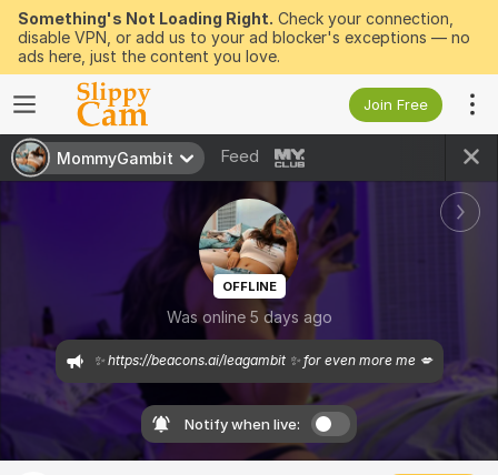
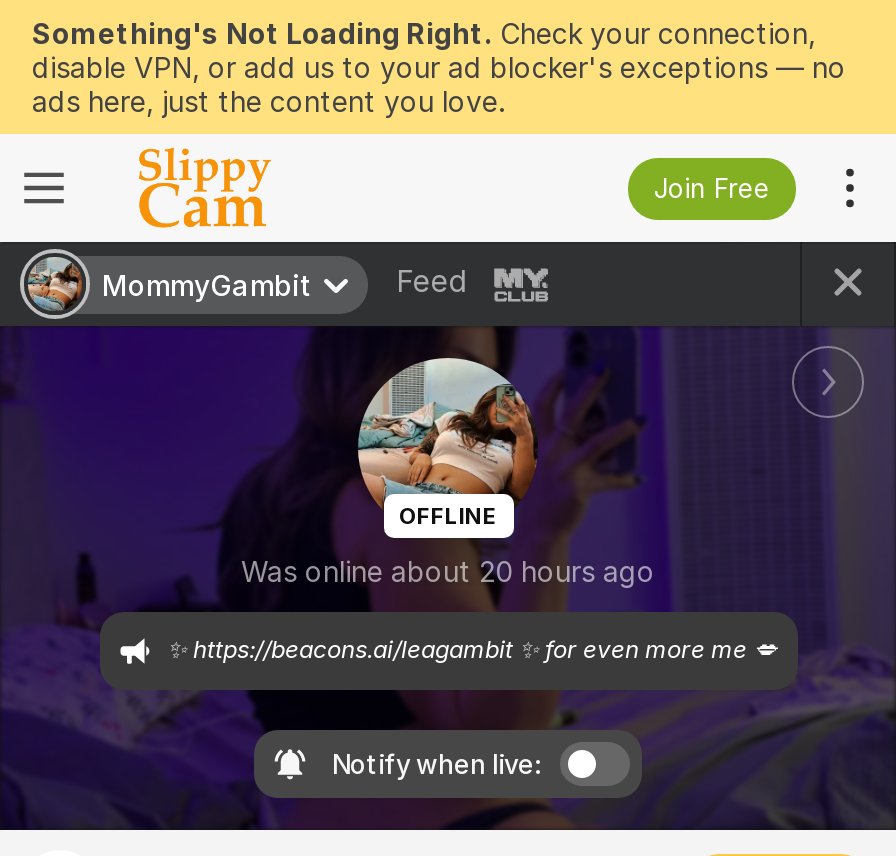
[166,308,332,327] Was online 5 days ago -> [241,555,655,589] Was online about 20 hours ago

